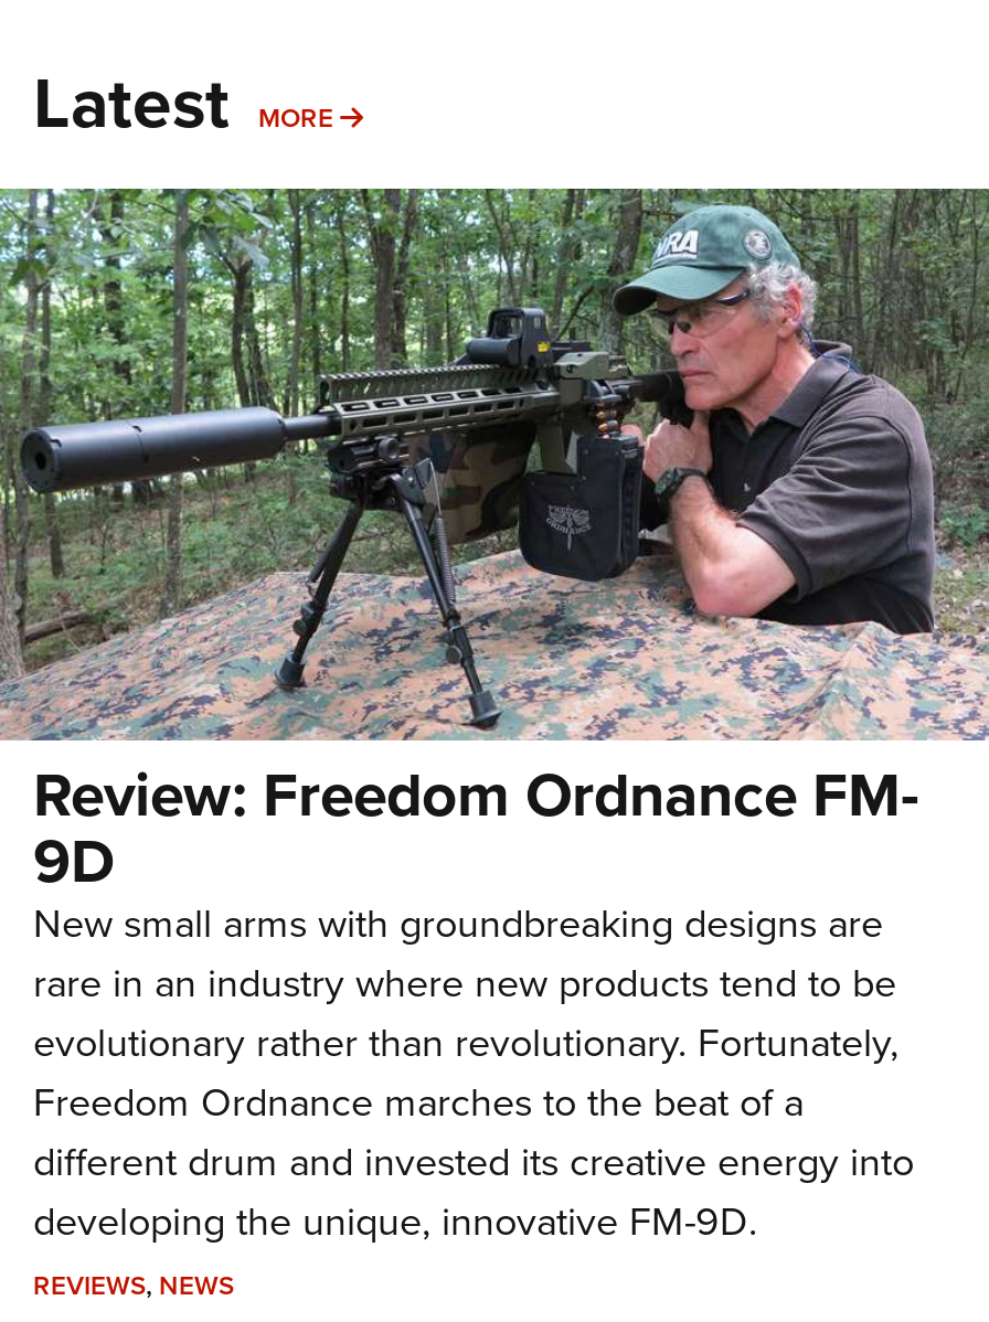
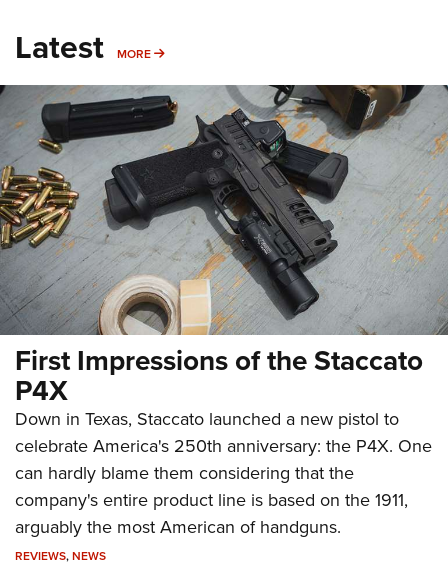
[7,186,982,1250] [image] | Review: Freedom Ordnance FM- | 9D | New small arms with groundbreaking designs are | rare in an industry where new products tend to be | evolutionary rather than revolutionary. Fortunately, | Freedom Ordnance marches to the beat of a | different drum and invested its creative energy into | developing the unique, innovative FM-9D. -> [3,84,445,539] [image] | First Impressions of the Staccato | P4X | Down in Texas, Staccato launched a new pistol to | celebrate America's 250th anniversary: the P4X. One | can hardly blame them considering that the | company's entire product line is based on the 1911, | arguably the most American of handguns.

